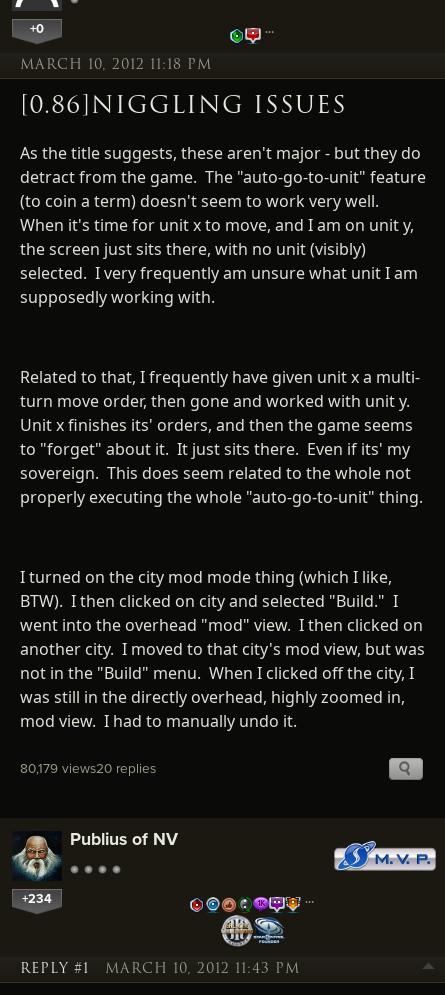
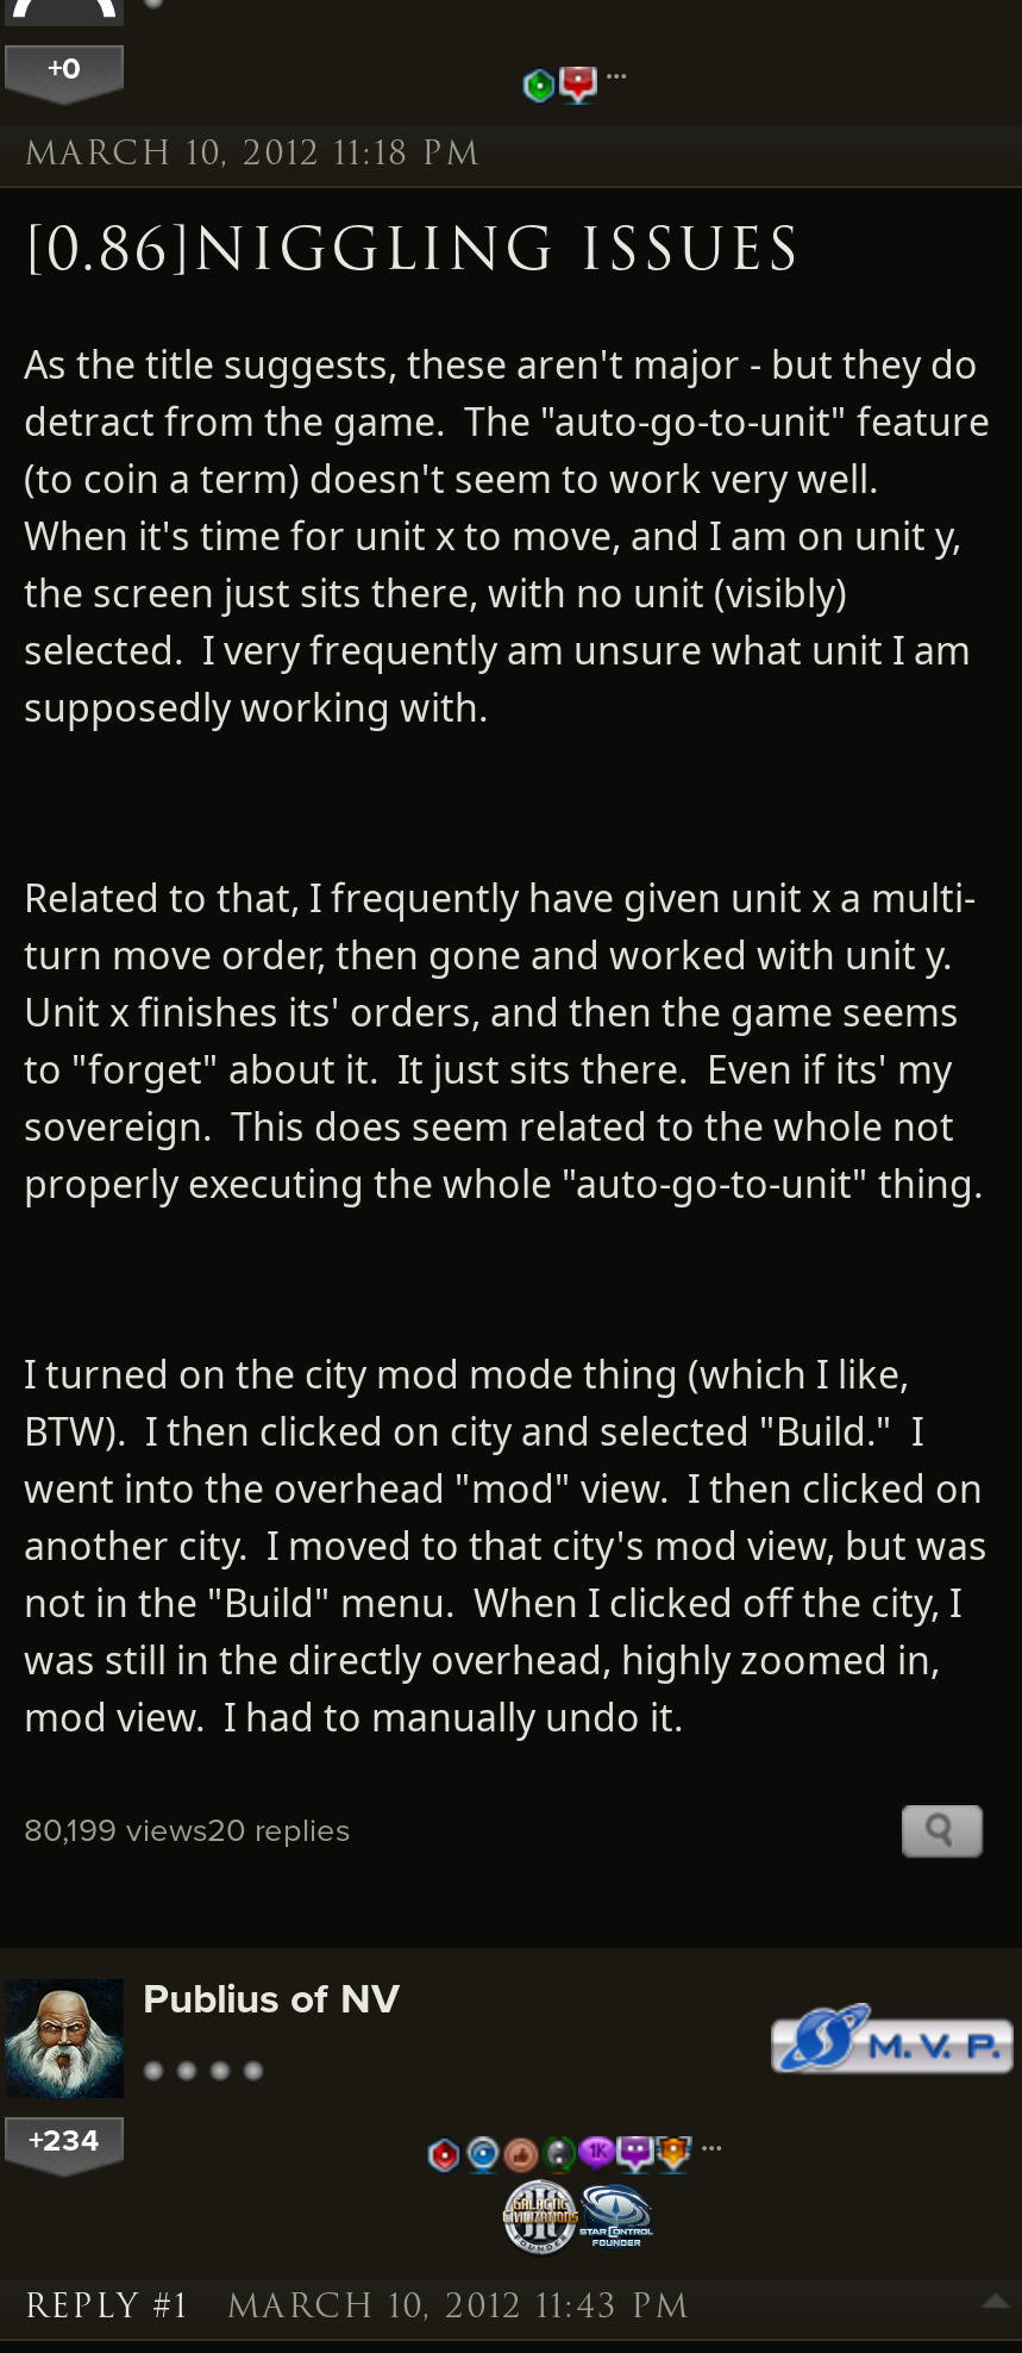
[20,758,156,777] 80,179 views20 replies -> [24,1805,350,1850] 80,199 views20 replies

